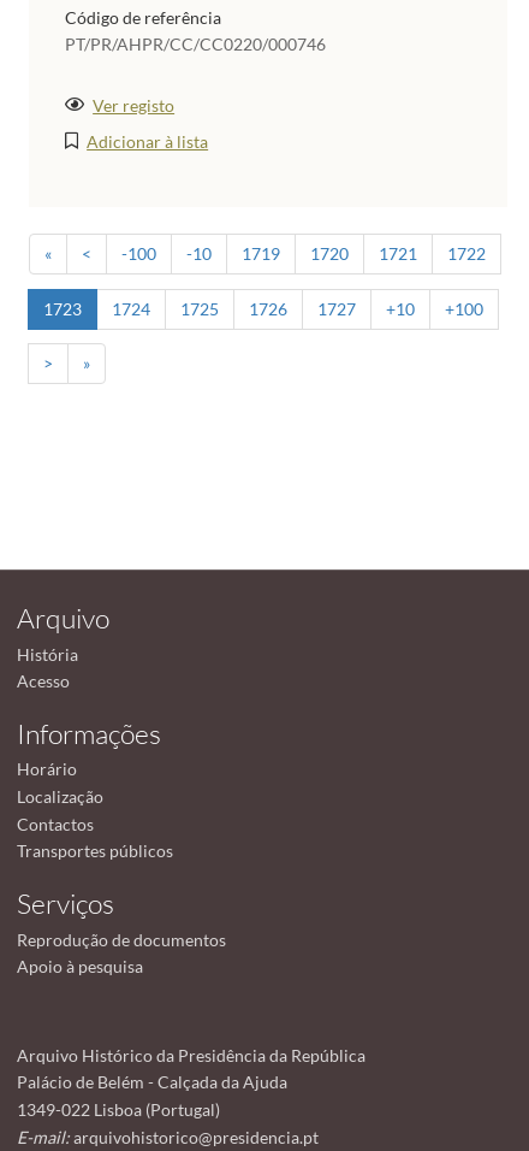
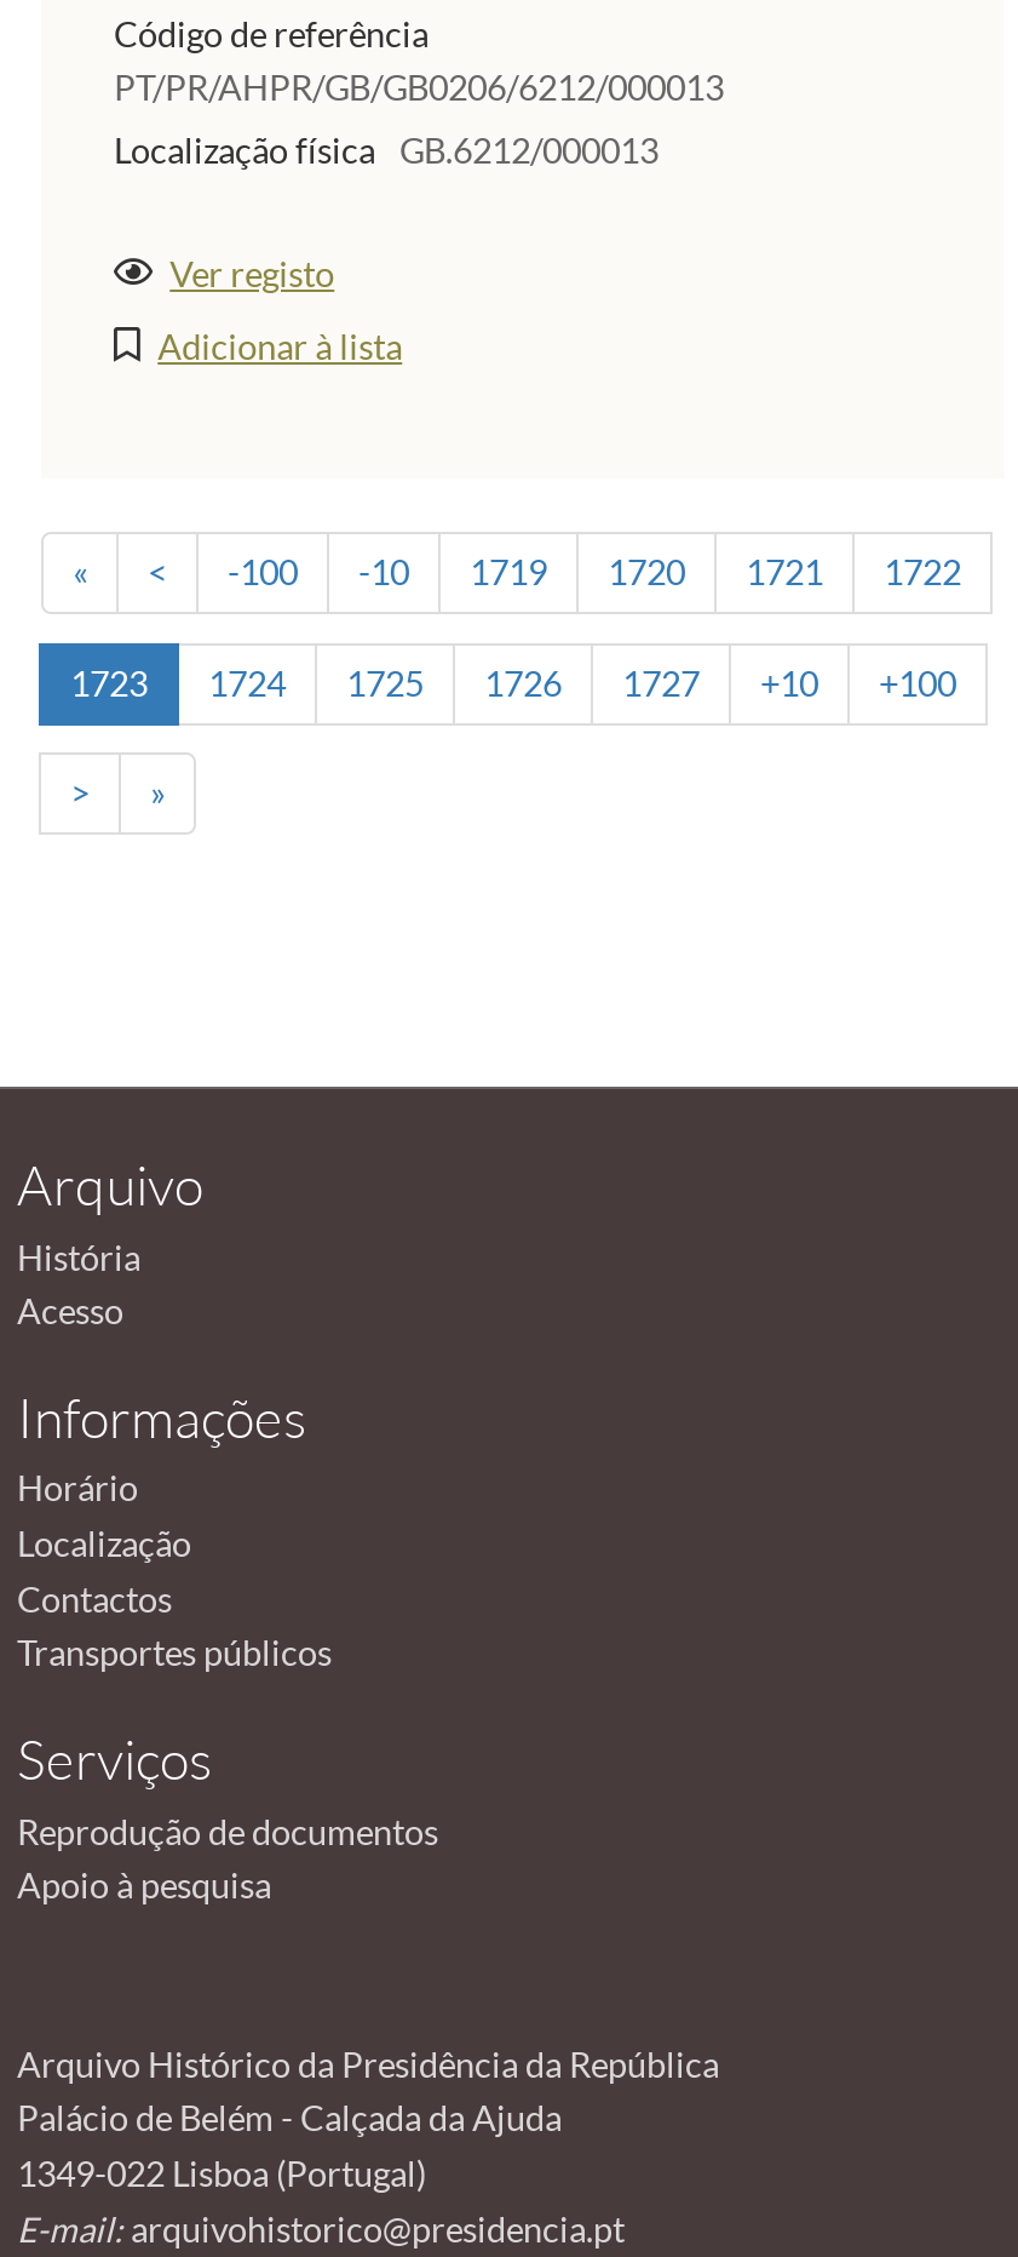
[65,34,326,54] PT/PR/AHPR/CC/CC0220/000746 -> [114,67,724,171] PT/PR/AHPR/GB/GB0206/6212/000013 | Localização física GB.6212/000013
moved [43,95,486,319] -> [70,253,961,703]: Ver registo | Adicionar à lista | -100 | ... | +10 | +100

